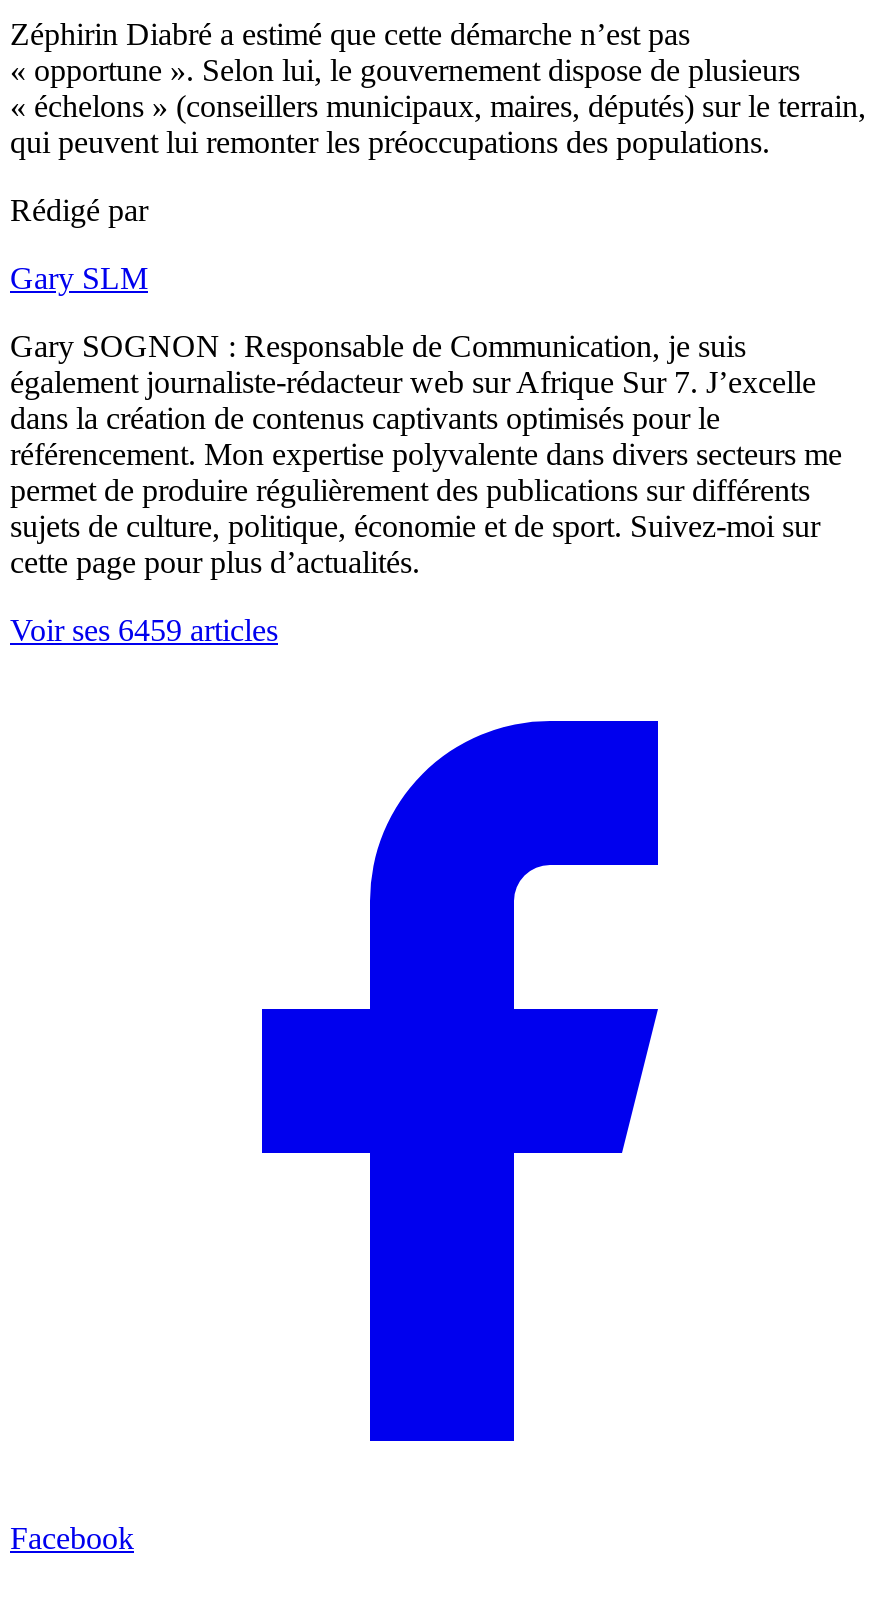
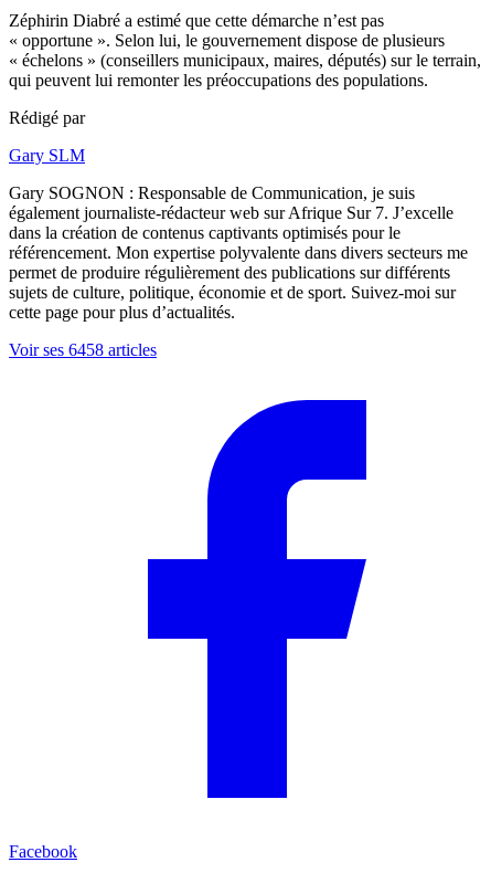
[10,612,278,646] Voir ses 6459 articles -> [9,340,157,359] Voir ses 6458 articles

